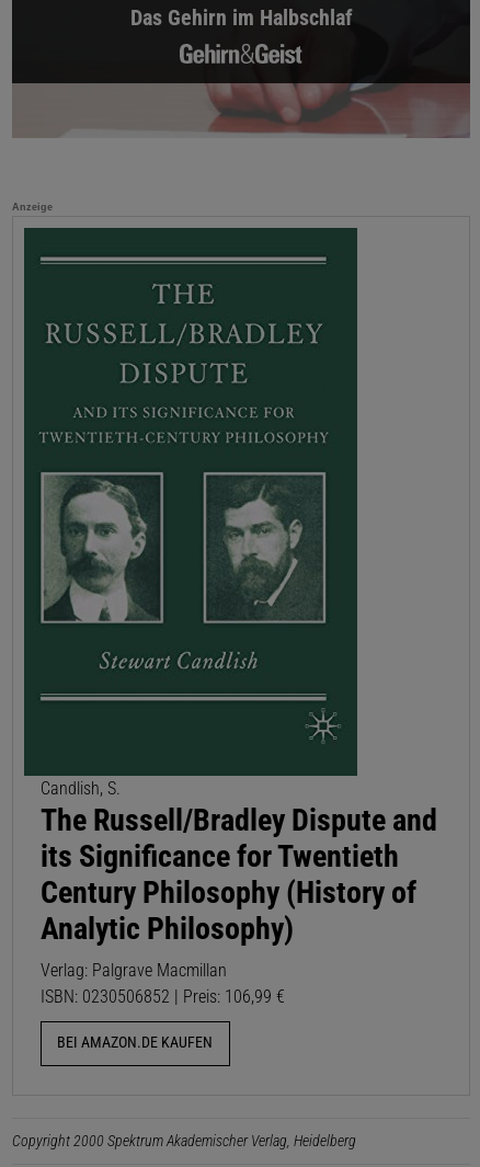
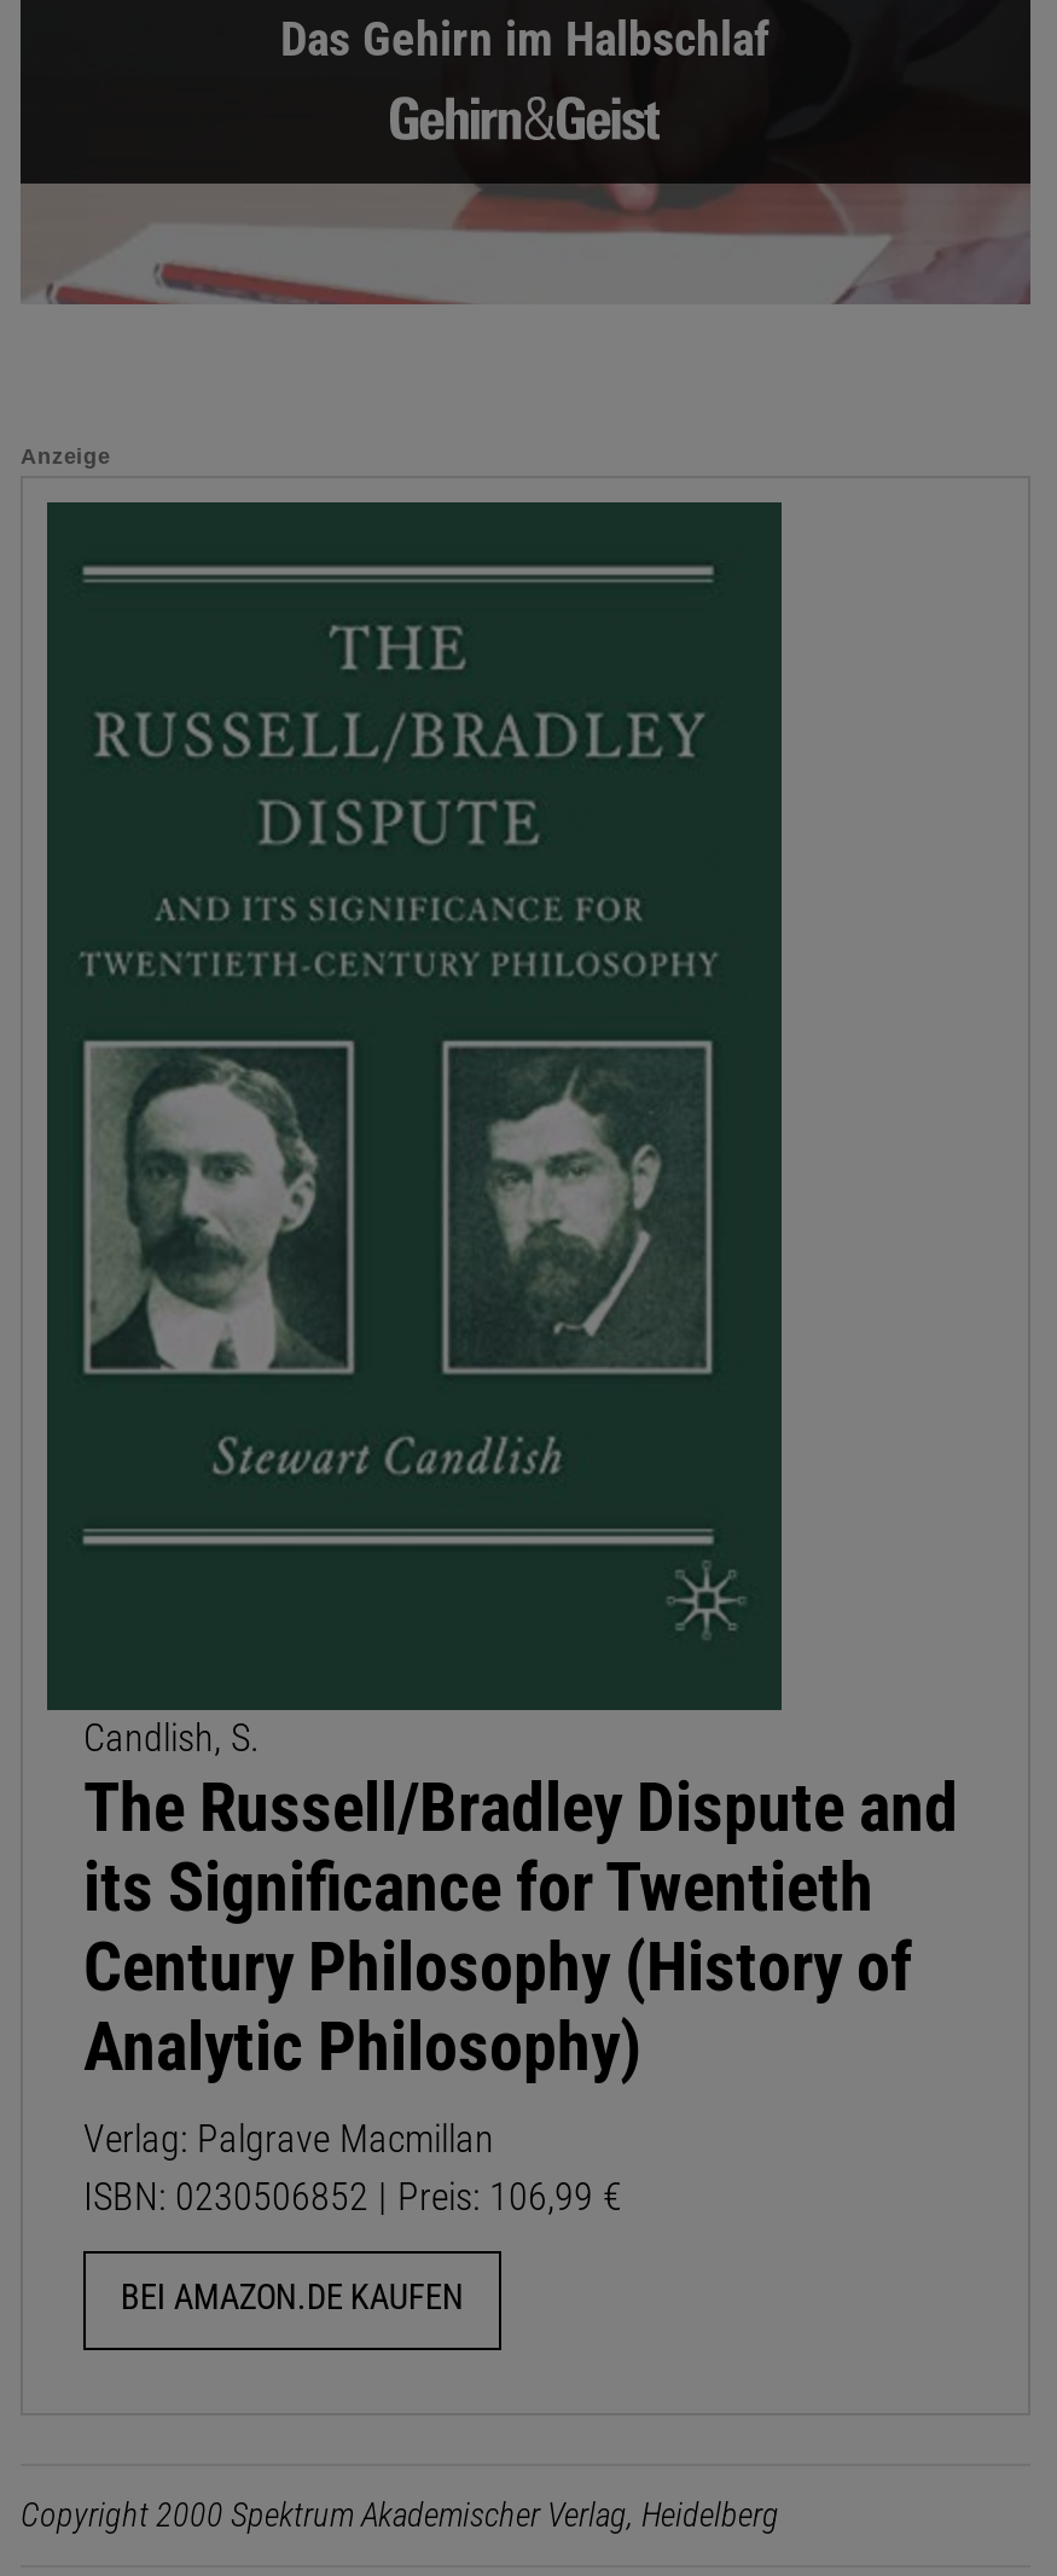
[30,81,469,138] [image] -> [30,181,1028,307] [image]

